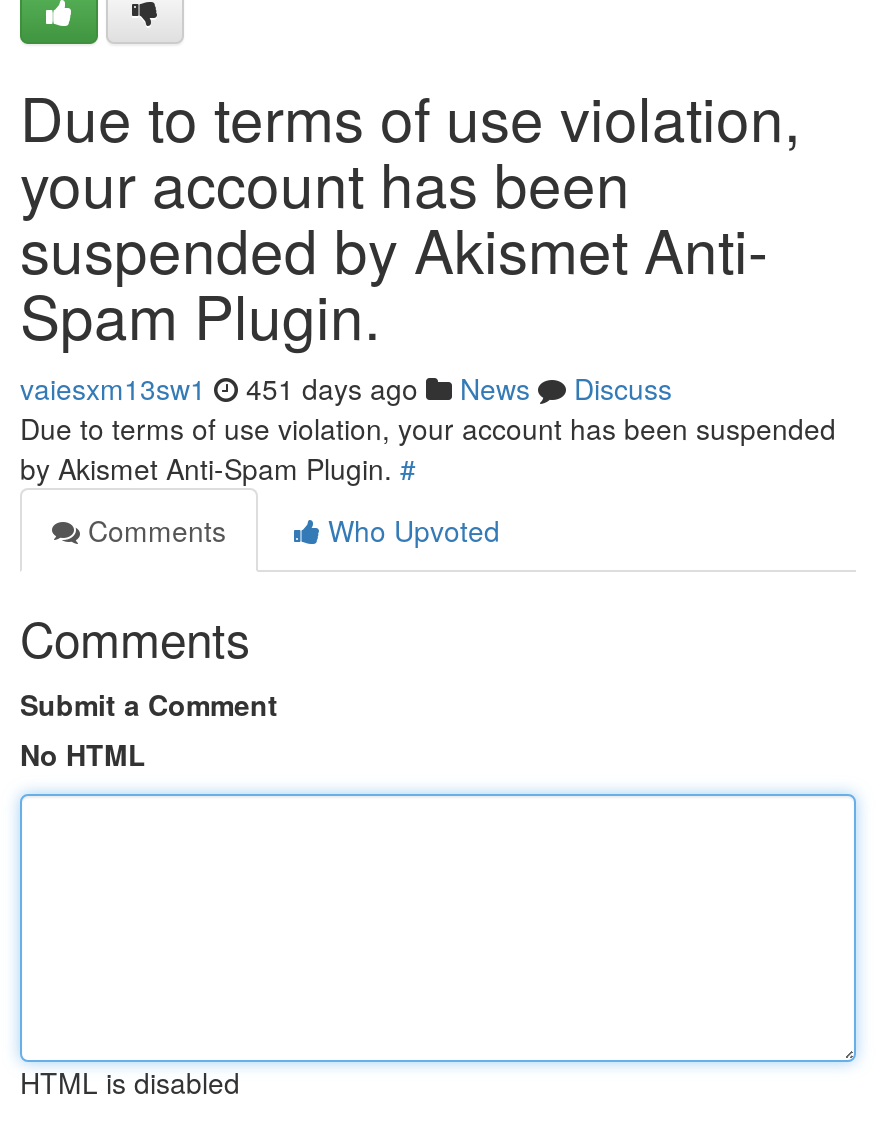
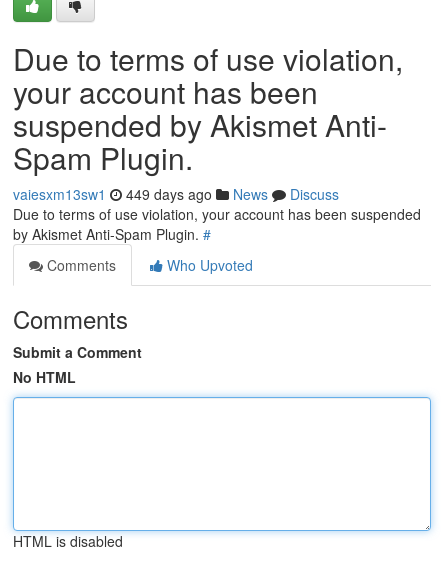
[20,368,672,408] vaiesxm13sw1 451 days ago News Discuss -> [13,184,339,204] vaiesxm13sw1 449 days ago News Discuss

